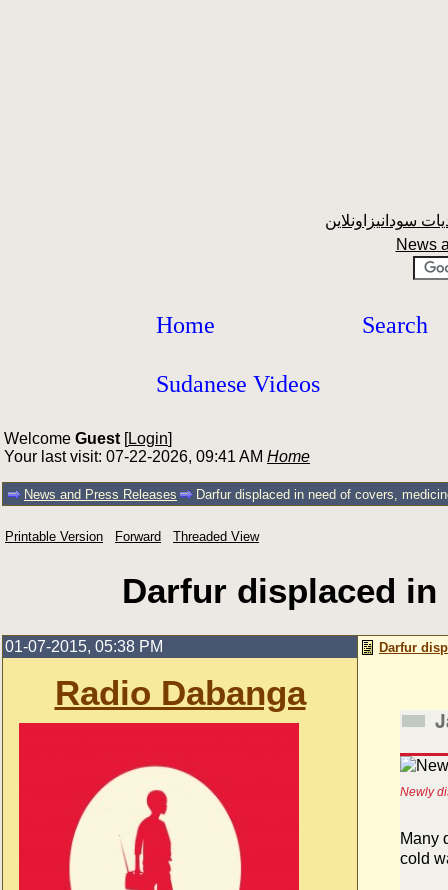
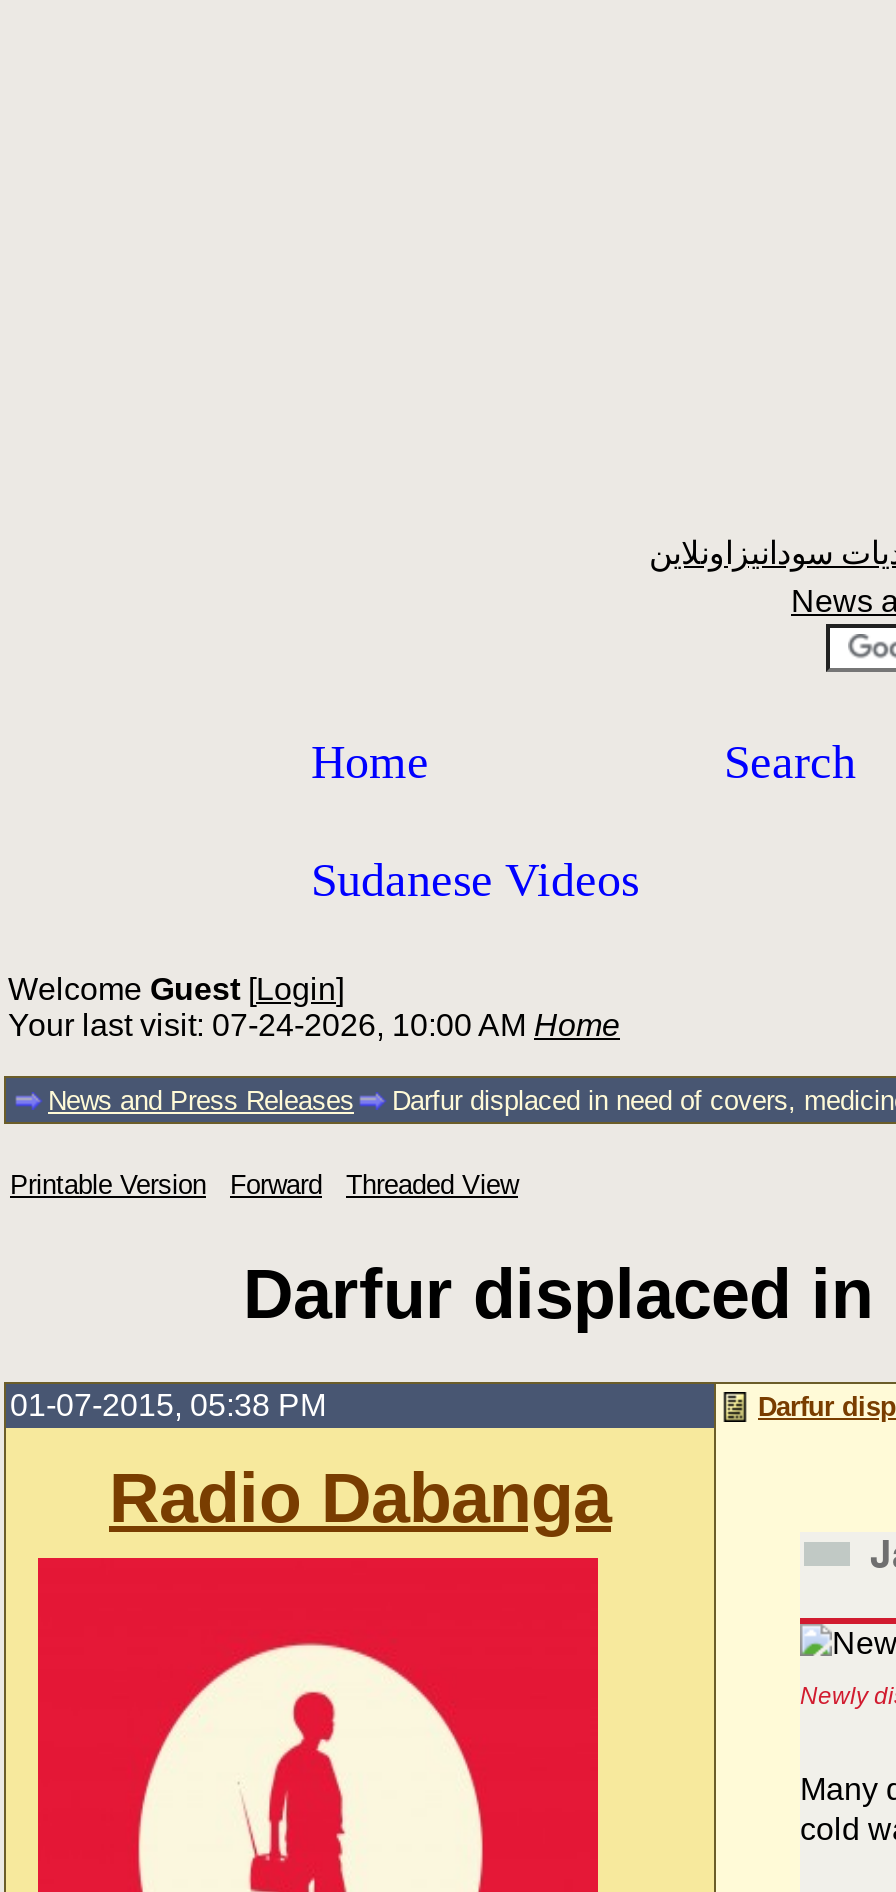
[4,448,310,465] Your last visit: 07-22-2026, 09:41 AM Home -> [8,1008,620,1042] Your last visit: 07-24-2026, 10:00 AM Home

